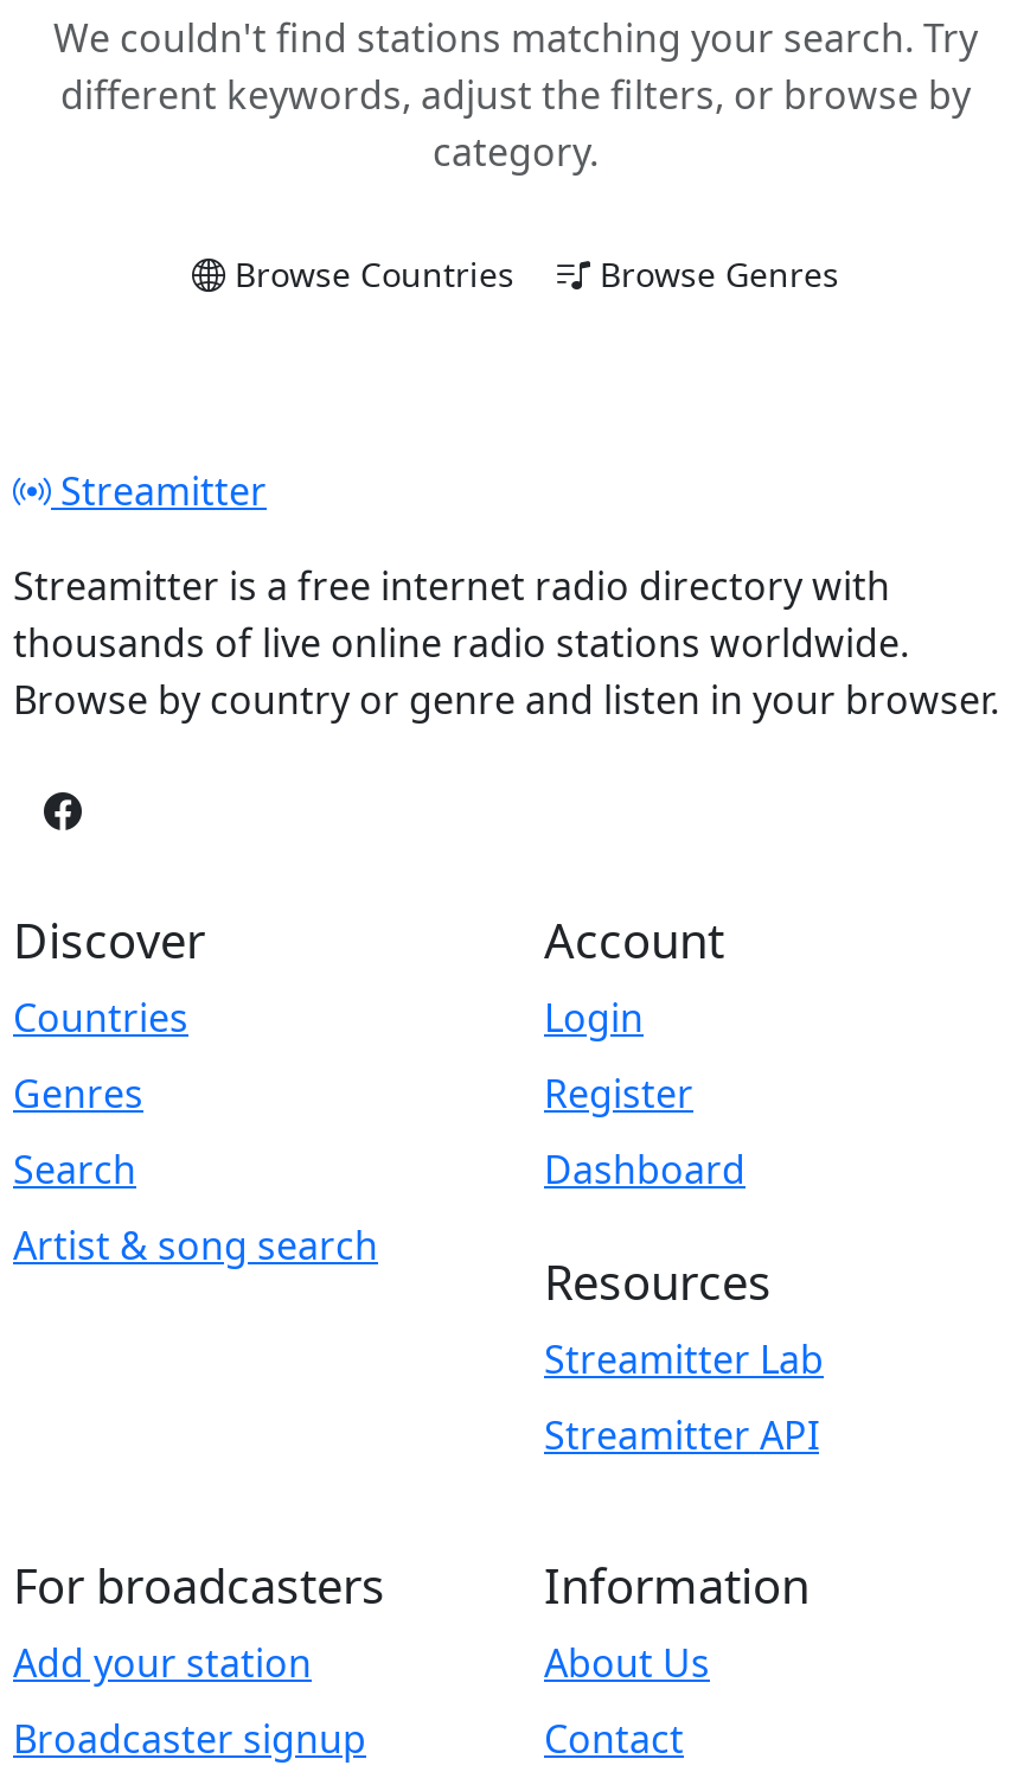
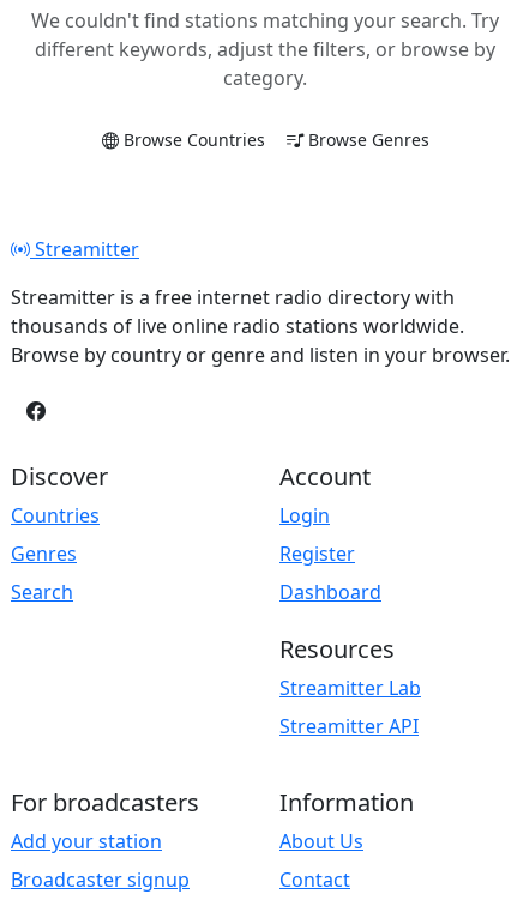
[13,1219,378,1272] Artist & song search -> none

